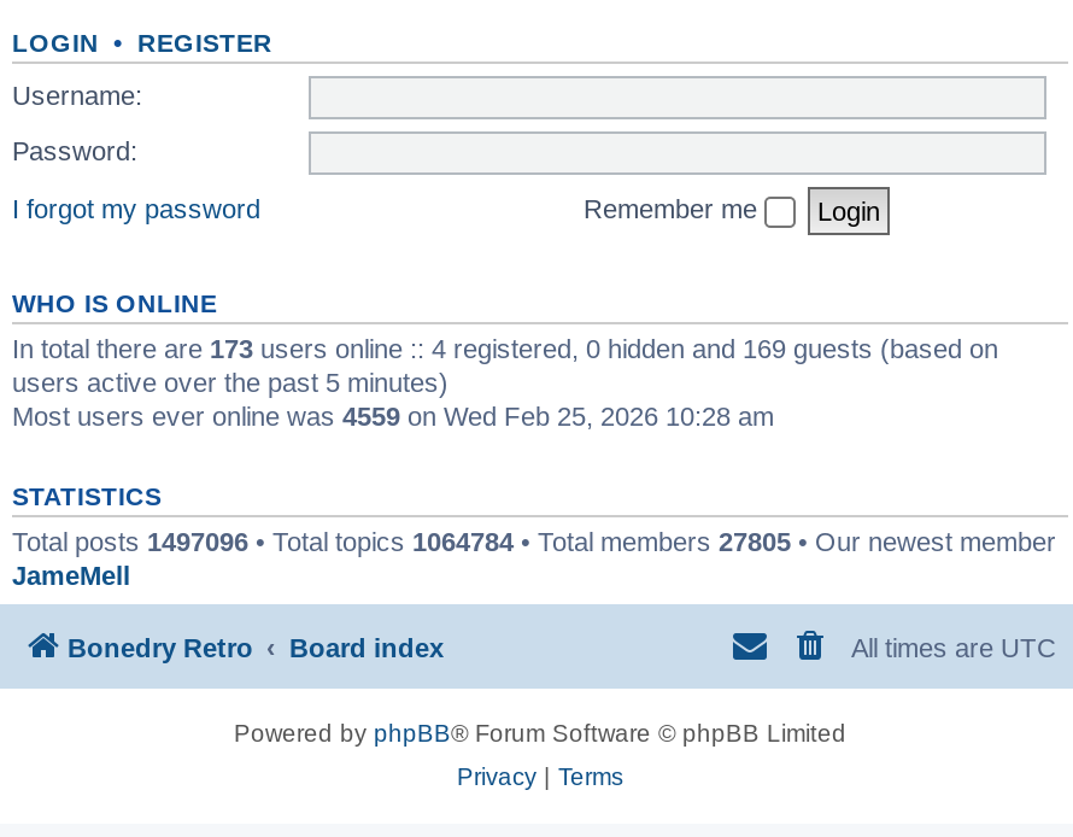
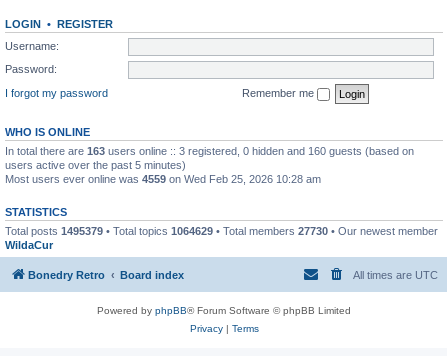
[12,333,998,362] In total there are 173 users online :: 4 registered, 0 hidden and 169 guests (based on -> [5,144,414,156] In total there are 163 users online :: 3 registered, 0 hidden and 160 guests (based on
[12,526,1056,589] Total posts 1497096 • Total topics 1064784 • Total members 27805 • Our newest member | JameMell -> [5,224,438,250] Total posts 1495379 • Total topics 1064629 • Total members 27730 • Our newest member | WildaCur

